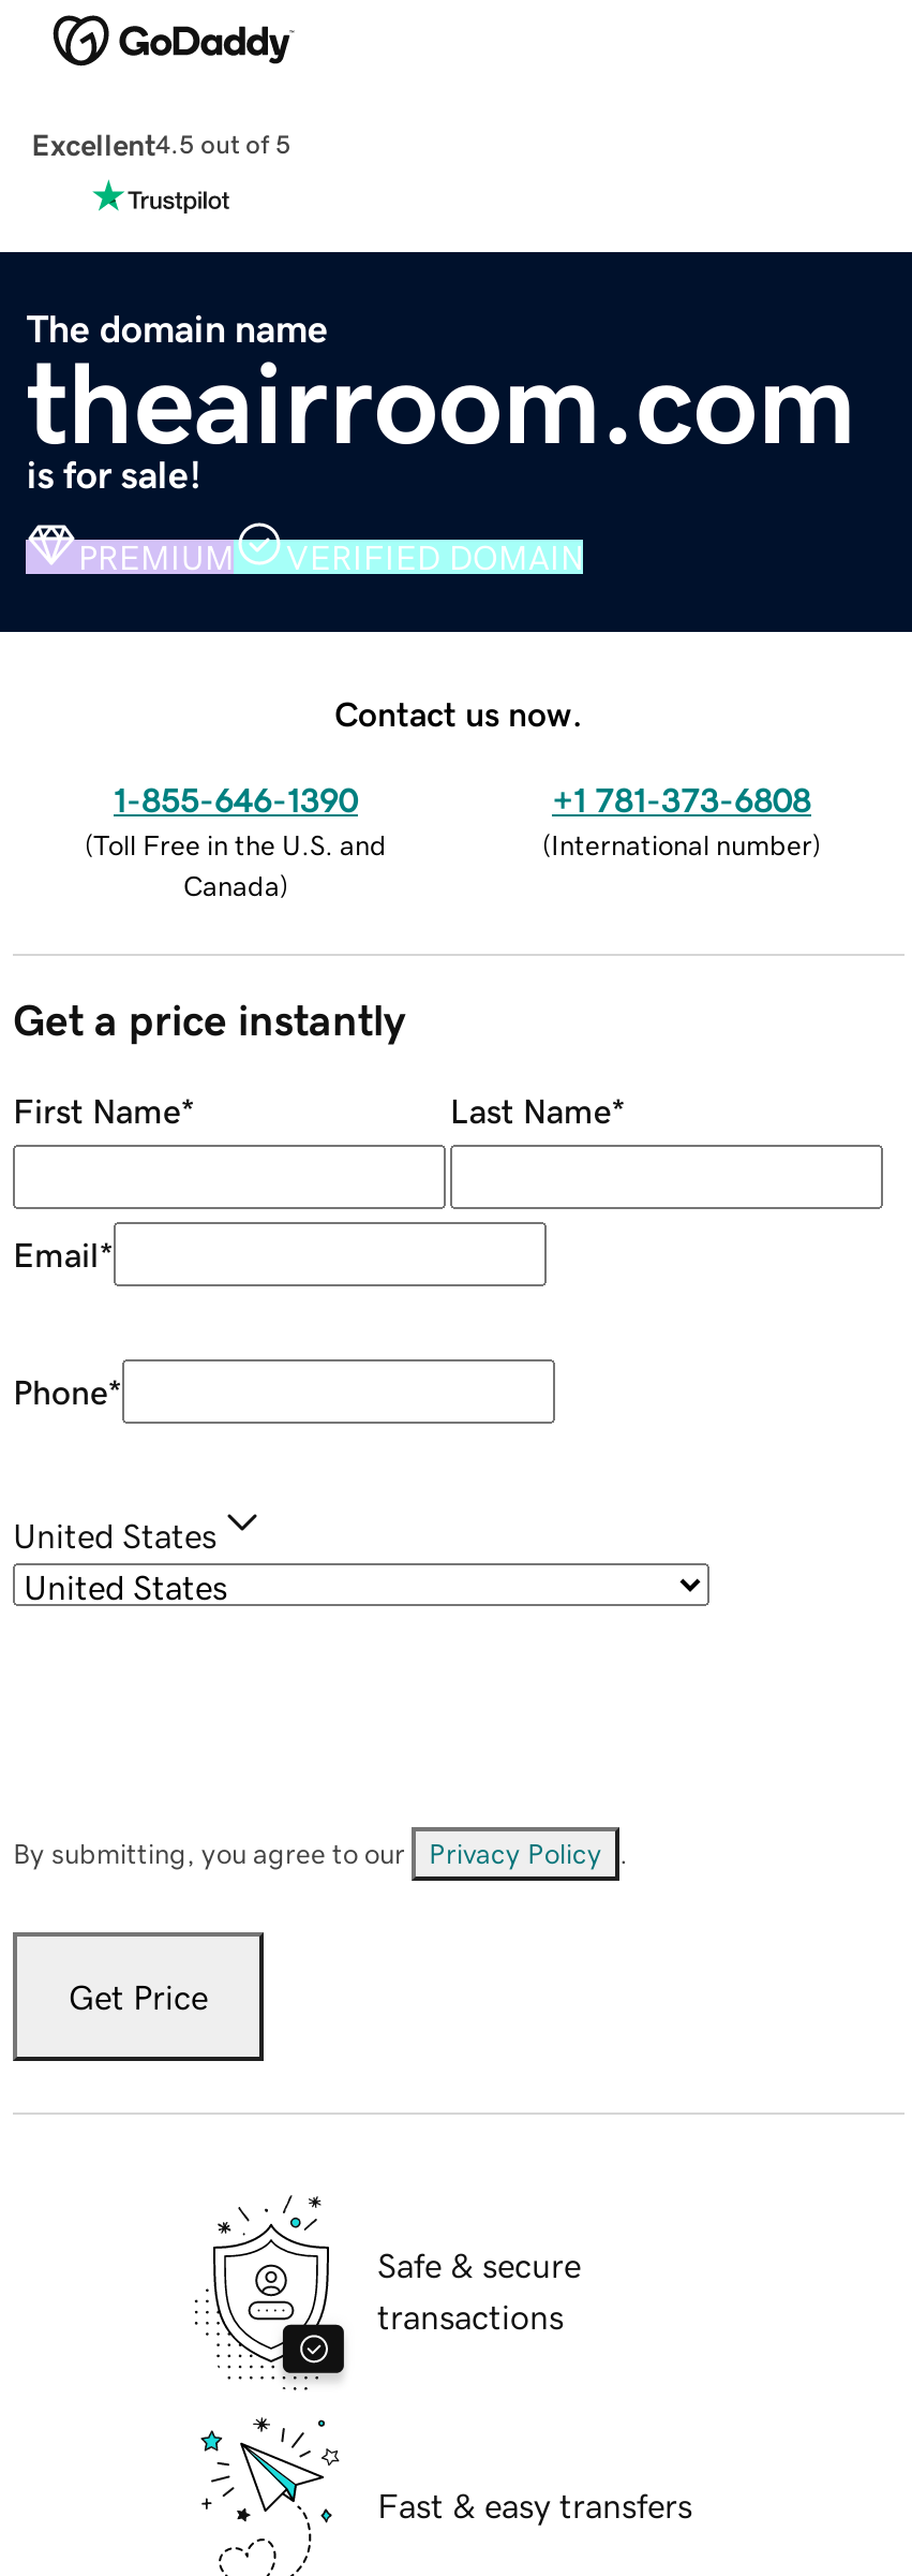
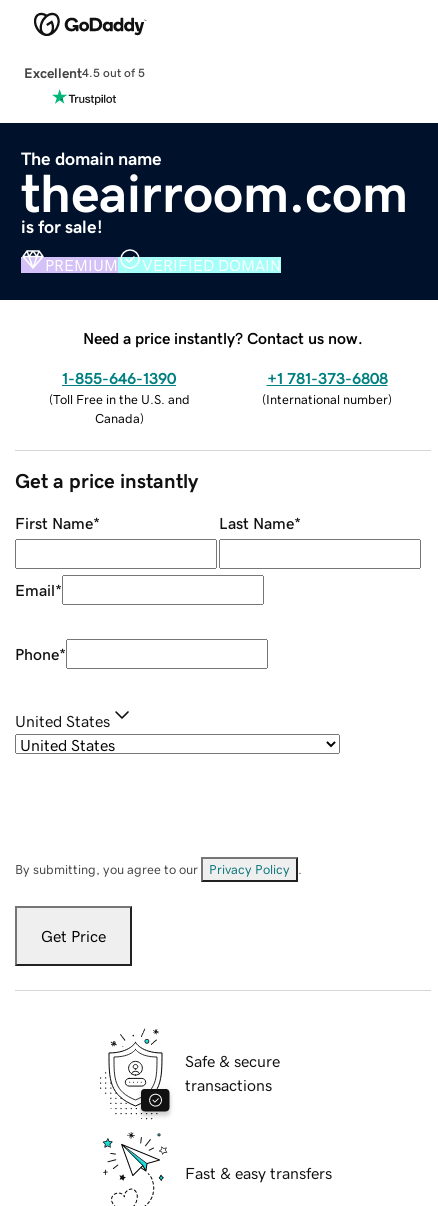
[334,695,583,730] Contact us now. -> [83,330,363,346] Need a price instantly? Contact us now.

